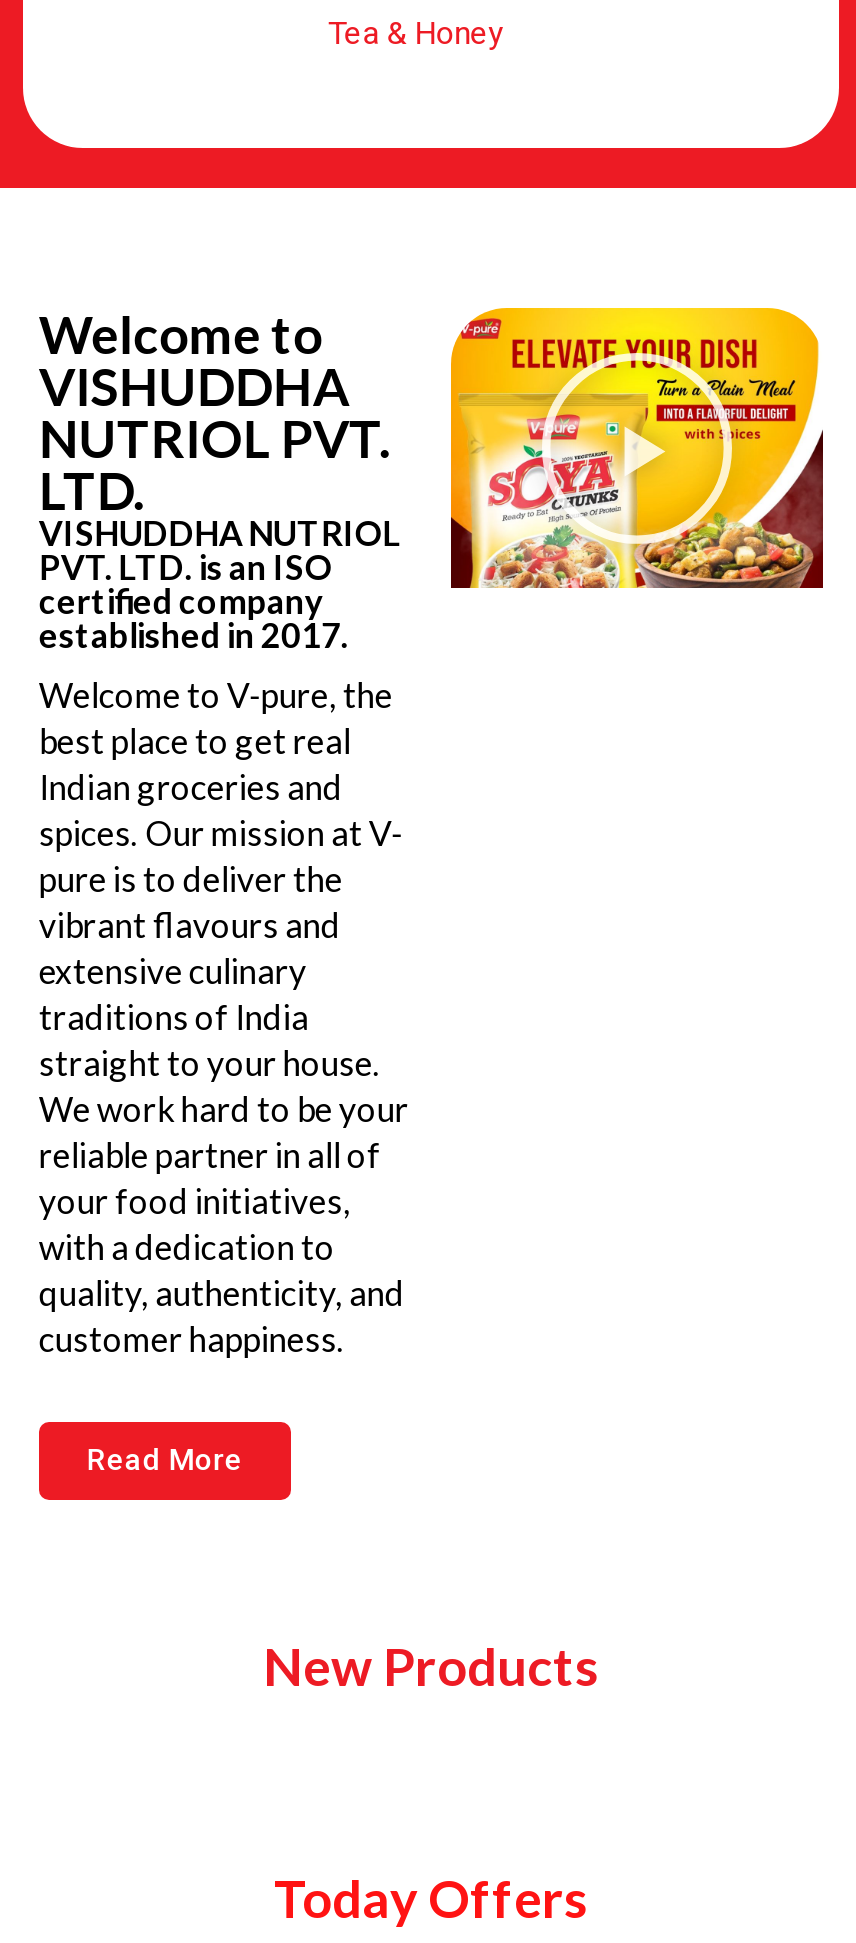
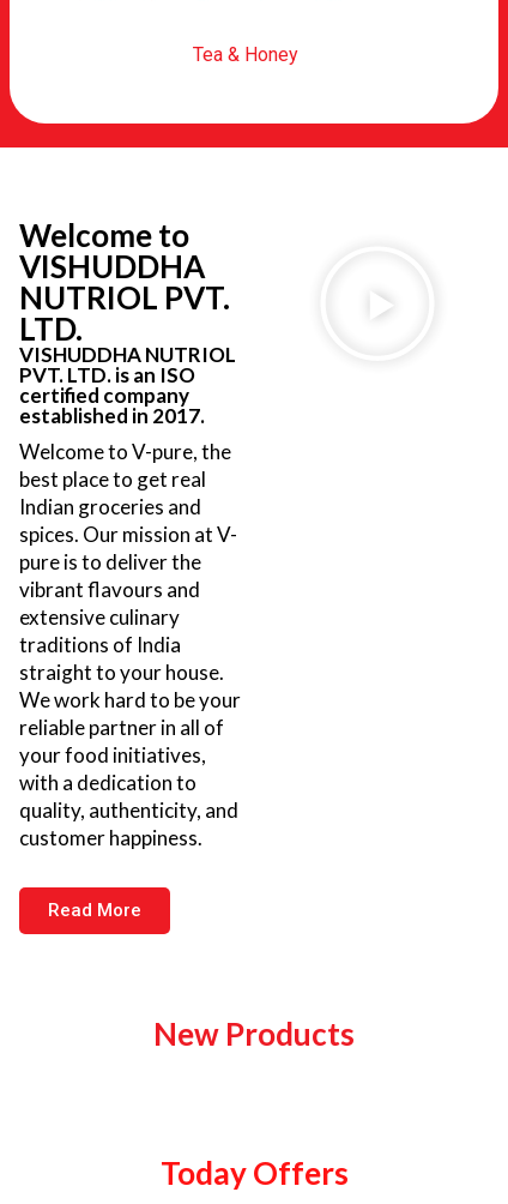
[449,306,825,590] [image] -> none

